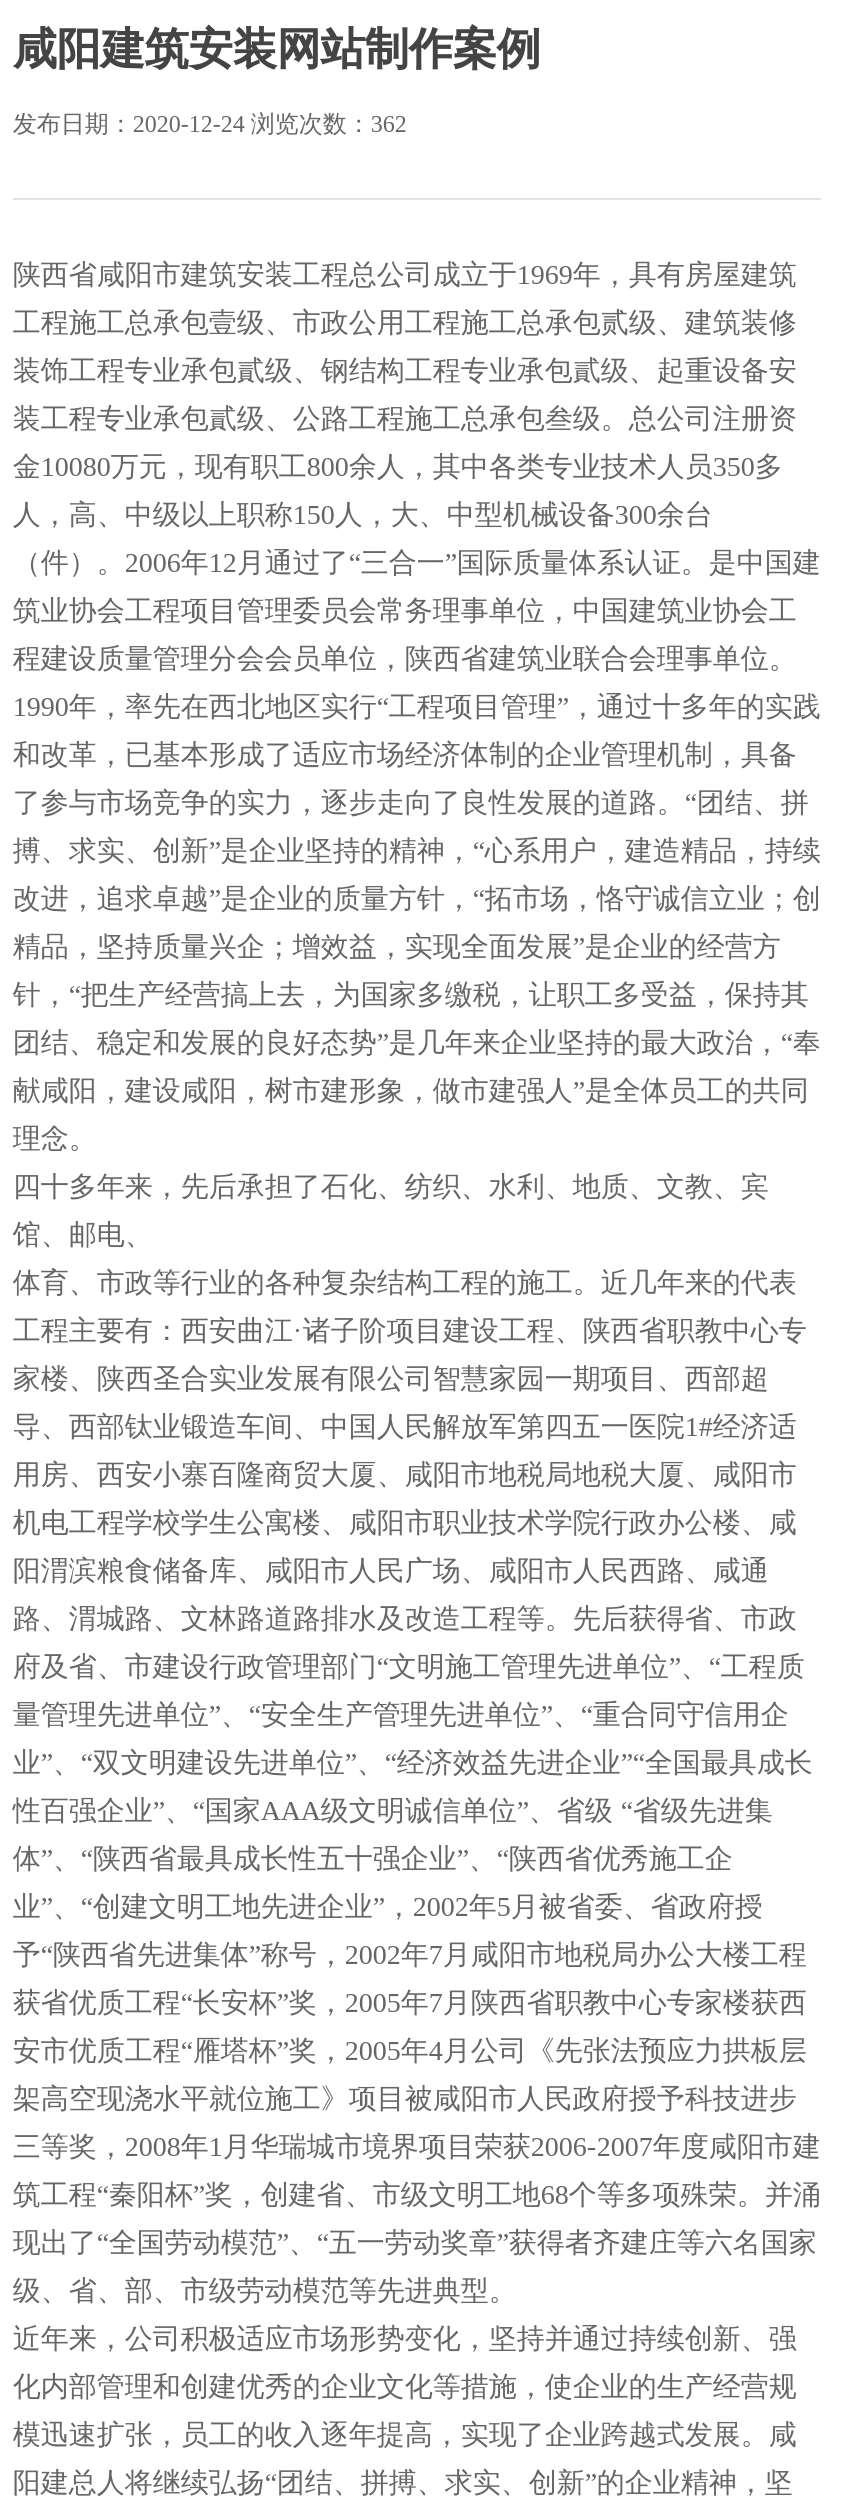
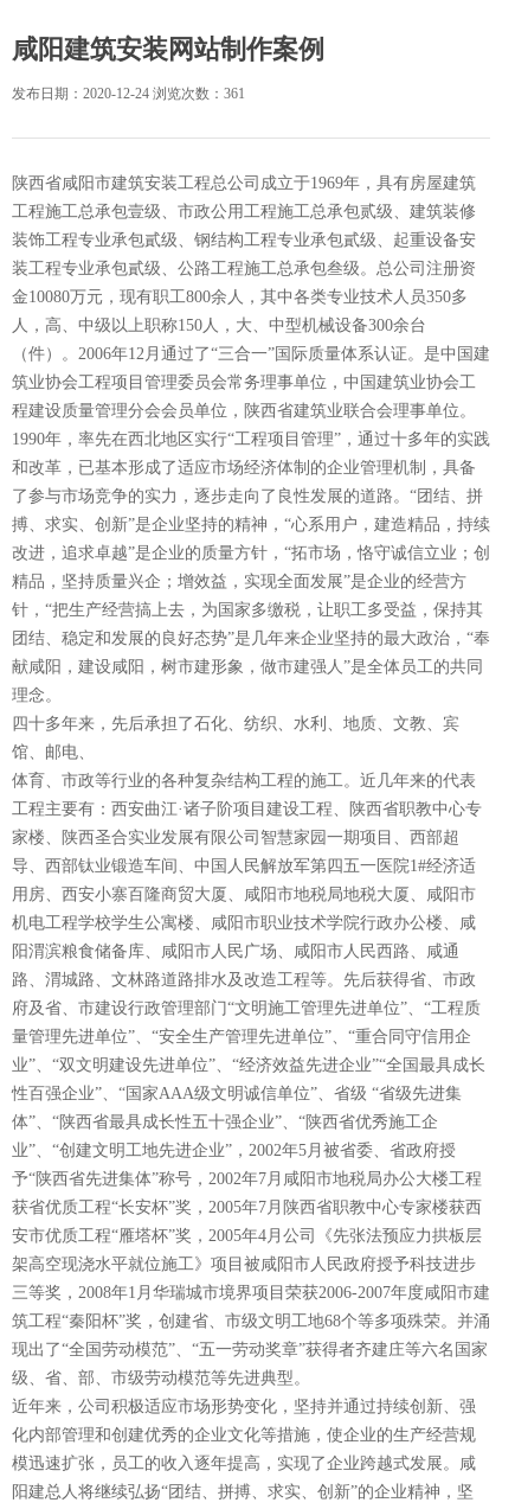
[13,110,407,138] 发布日期：2020-12-24 浏览次数：362 -> [12,85,245,102] 发布日期：2020-12-24 浏览次数：361

